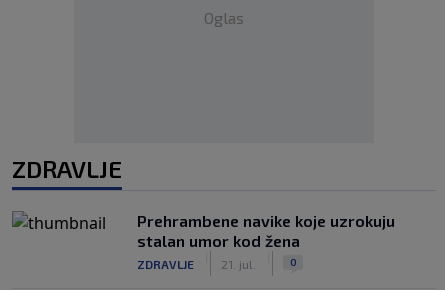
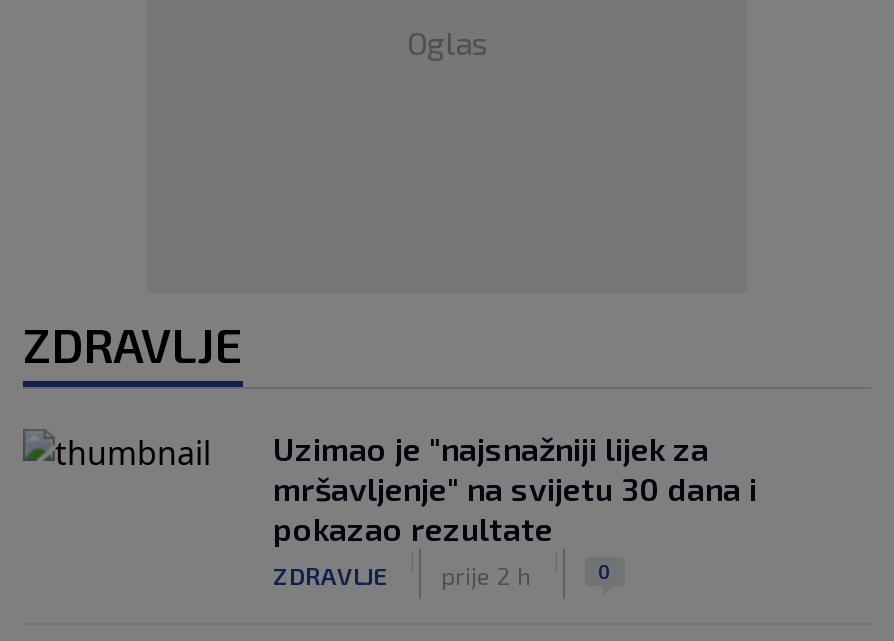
[137,211,395,250] Prehrambene navike koje uzrokuju | stalan umor kod žena -> [273,429,757,547] Uzimao je "najsnažniji lijek za | mršavljenje" na svijetu 30 dana i | pokazao rezultate
[137,256,256,270] ZDRAVLJE 21. jul. -> [273,560,531,588] ZDRAVLJE prije 2 h

